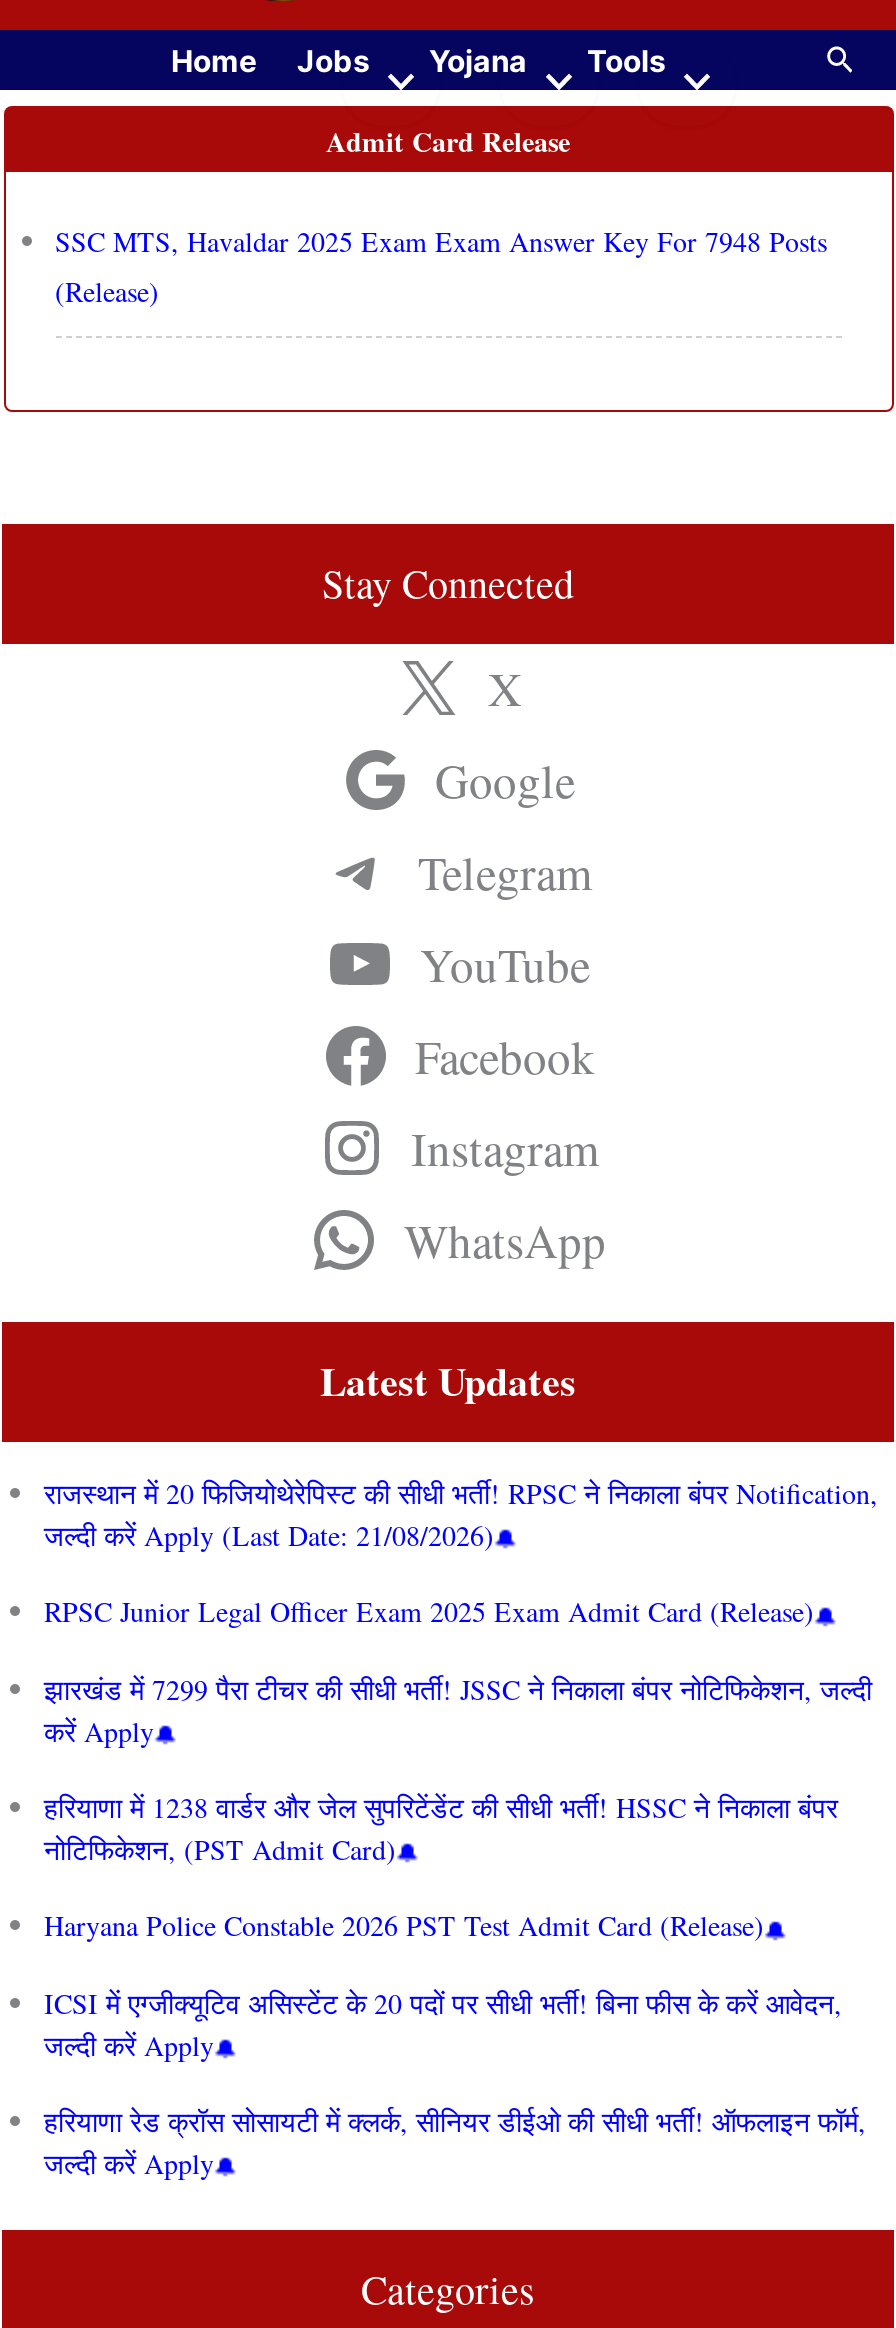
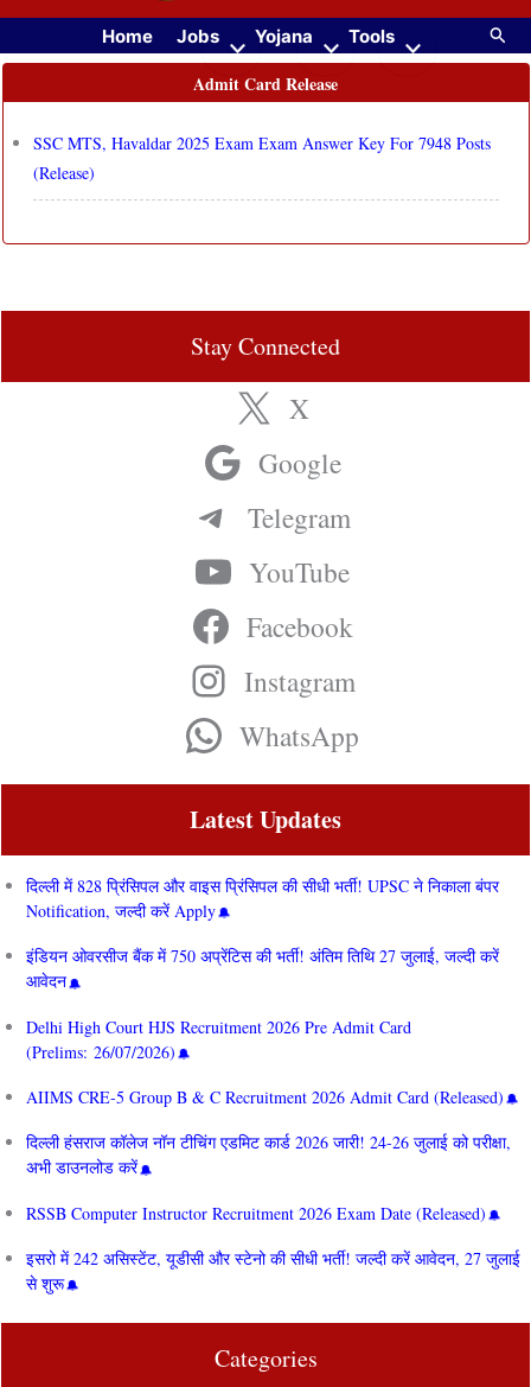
[44,1474,878,1554] राजस्थान में 20 फिजियोथेरेपिस्ट की सीधी भर्ती! RPSC ने निकाला बंपर Notification, | जल्दी करें Apply (Last Date: 21/08/2026) -> [26,874,499,922] दिल्ली में 828 प्रिंसिपल और वाइस प्रिंसिपल की सीधी भर्ती! UPSC ने निकाला बंपर | Notification, जल्दी करें Apply
[44,1593,814,1631] RPSC Junior Legal Officer Exam 2025 Exam Admit Card (Release) -> [26,945,499,992] इंडियन ओवरसीज बैंक में 750 अप्रेंटिस की भर्ती! अंतिम तिथि 27 जुलाई, जल्दी करें | आवेदन
[44,1669,872,1749] झारखंड में 7299 पैरा टीचर की सीधी भर्ती! JSSC ने निकाला बंपर नोटिफिकेशन, जल्दी | करें Apply -> [26,1015,411,1063] Delhi High Court HJS Recruitment 2026 Pre Admit Card | (Prelims: 26/07/2026)
[44,1788,838,1868] हरियाणा में 1238 वार्डर और जेल सुपरिटेंडेंट की सीधी भर्ती! HSSC ने निकाला बंपर | नोटिफिकेशन, (PST Admit Card) -> [26,1086,504,1108] AIIMS CRE‑5 Group B & C Recruitment 2026 Admit Card (Released)
[44,1907,764,1945] Haryana Police Constable 2026 PST Test Admit Card (Release) -> [26,1131,511,1179] दिल्ली हंसराज कॉलेज नॉन टीचिंग एडमिट कार्ड 2026 जारी! 24-26 जुलाई को परीक्षा, | अभी डाउनलोड करें
[44,1983,842,2063] ICSI में एग्जीक्यूटिव असिस्टेंट के 20 पदों पर सीधी भर्ती! बिना फीस के करें आवेदन, | जल्दी करें Apply -> [26,1202,486,1224] RSSB Computer Instructor Recruitment 2026 Exam Date (Released)
[44,2102,866,2182] हरियाणा रेड क्रॉस सोसायटी में क्लर्क, सीनियर डीईओ की सीधी भर्ती! ऑफलाइन फॉर्म, | जल्दी करें Apply -> [26,1247,520,1295] इसरो में 242 असिस्टेंट, यूडीसी और स्टेनो की सीधी भर्ती! जल्दी करें आवेदन, 27 जुलाई | से शुरू

